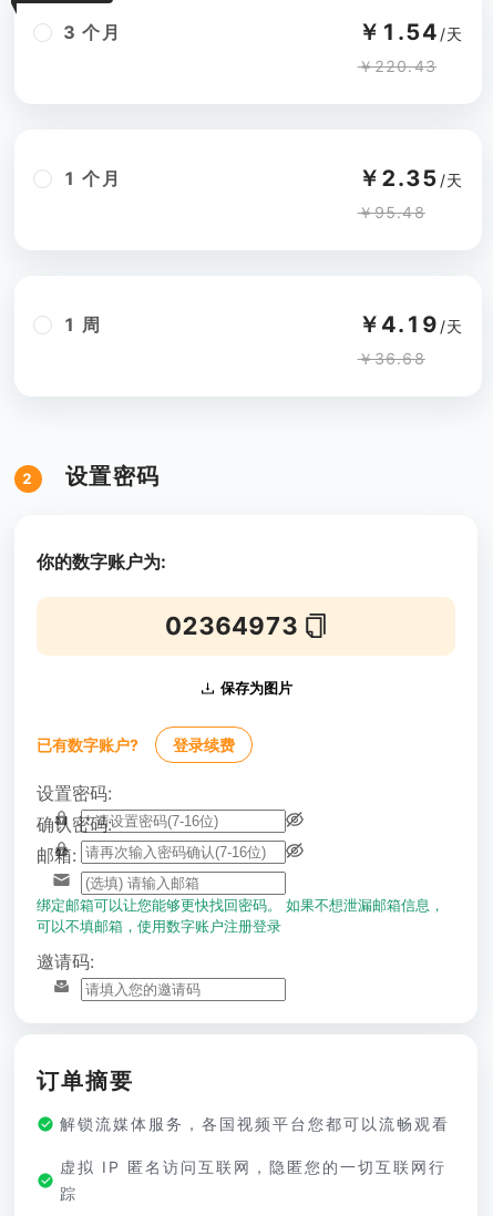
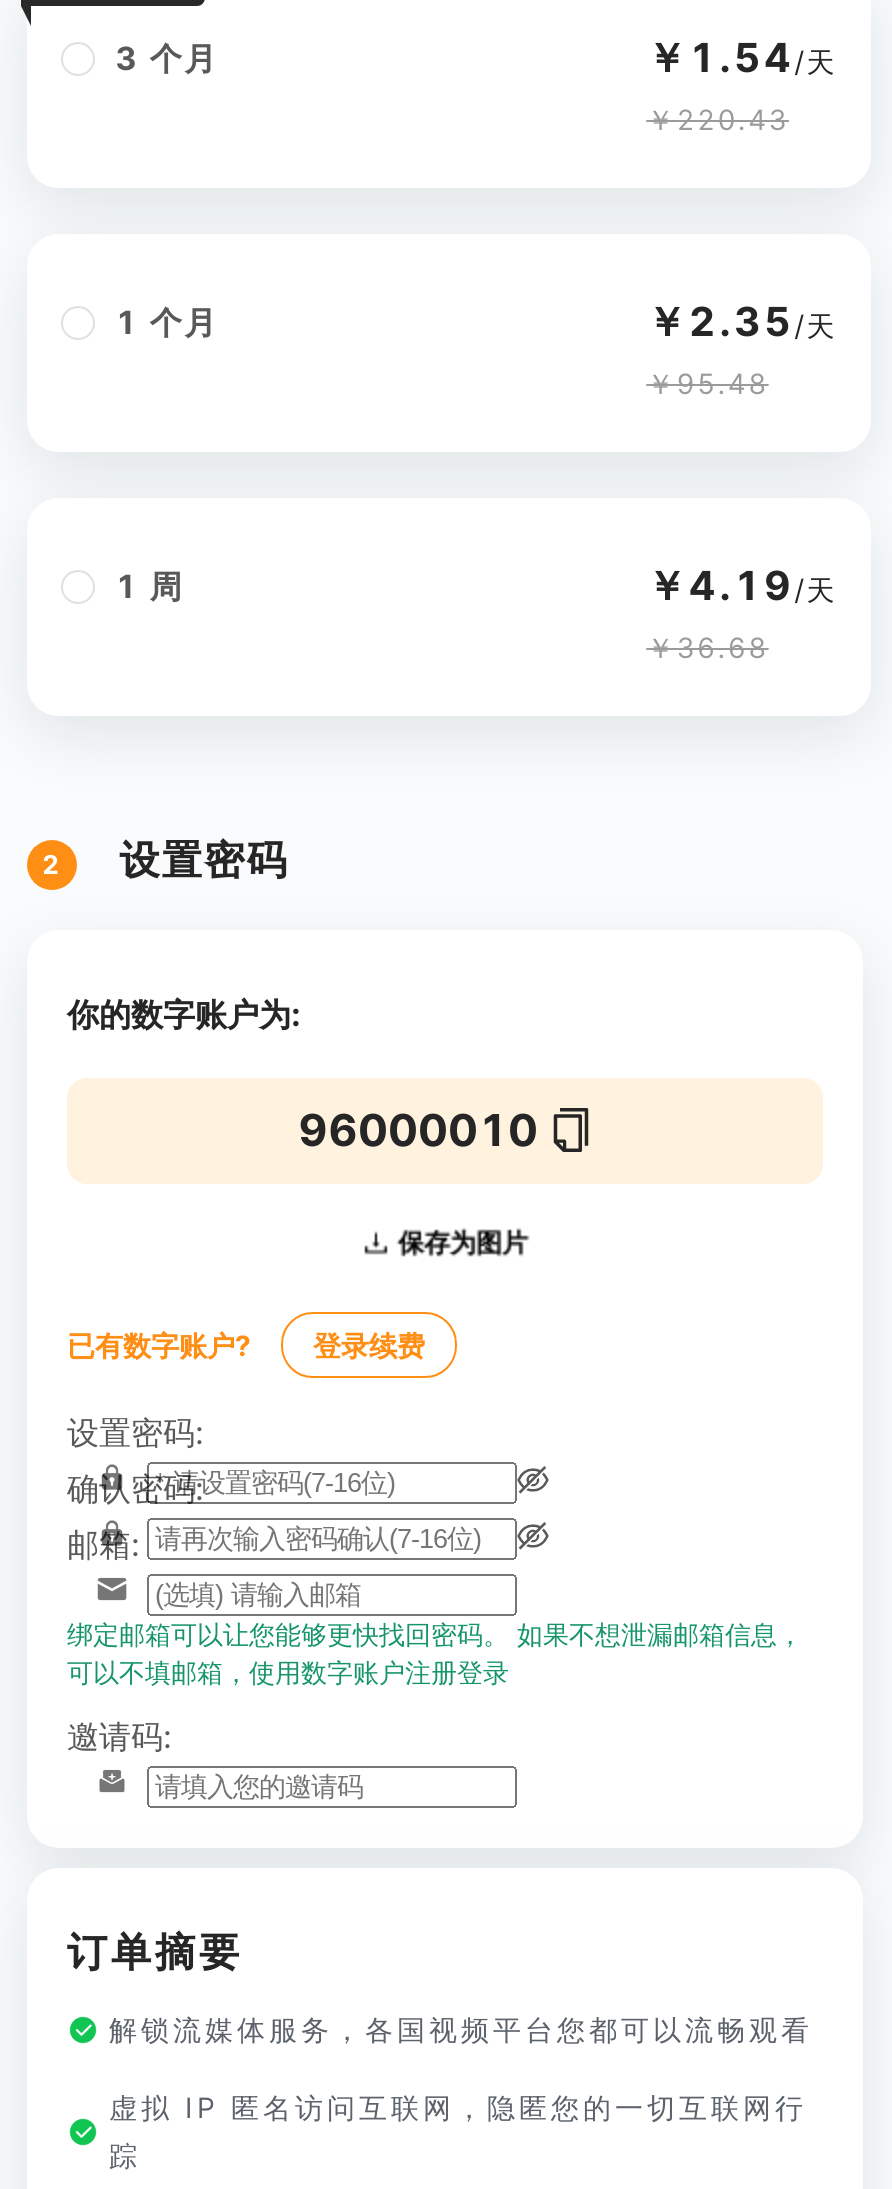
[165,611,303,640] 02364973 -> [298,1104,548,1156] 96000010

